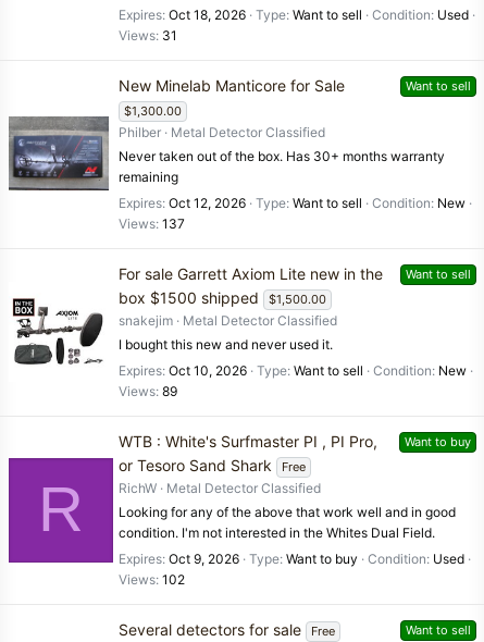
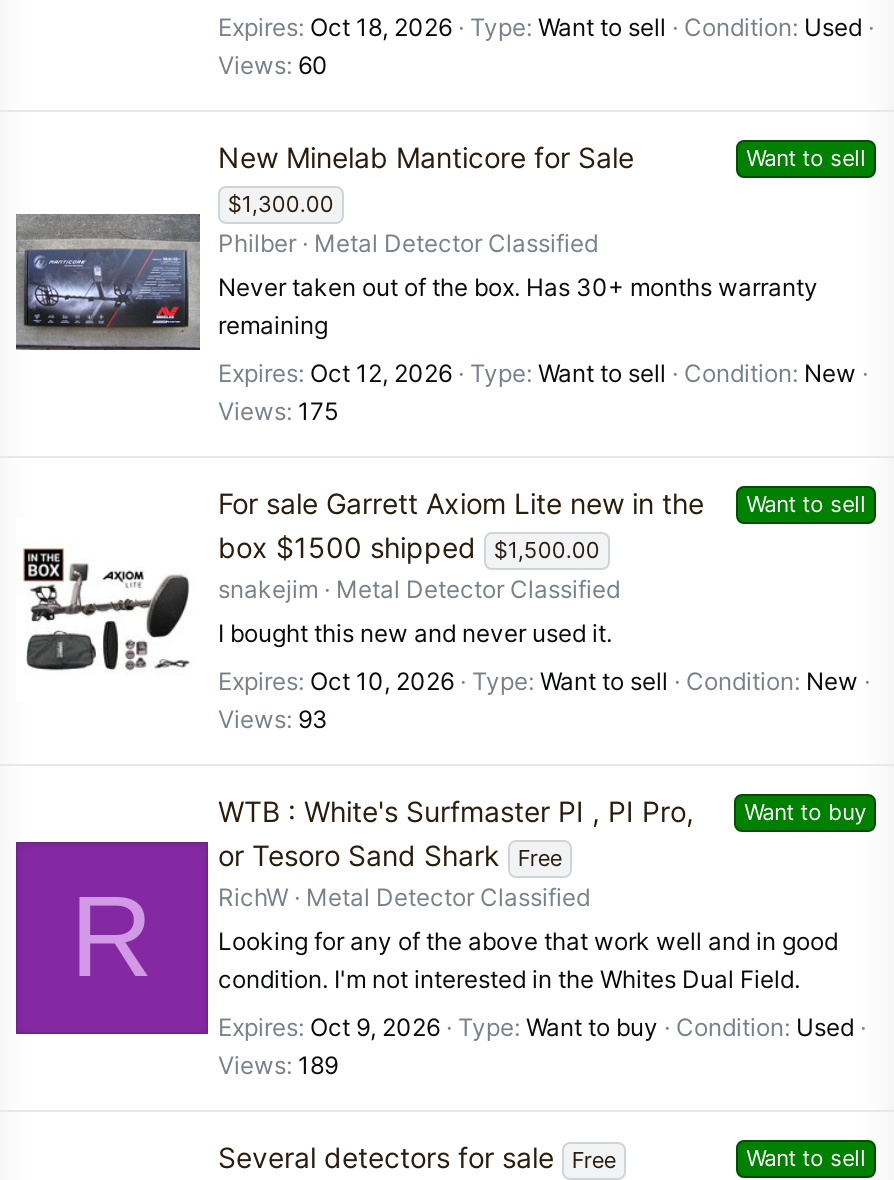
[119,27,177,44] Views 31 -> [218,50,328,80] Views 60
[119,216,185,232] Views 137 -> [218,396,338,426] Views 175
[119,383,177,399] Views 89 -> [218,704,328,734] Views 93
[119,571,185,588] Views 102 -> [218,1050,338,1080] Views 189

